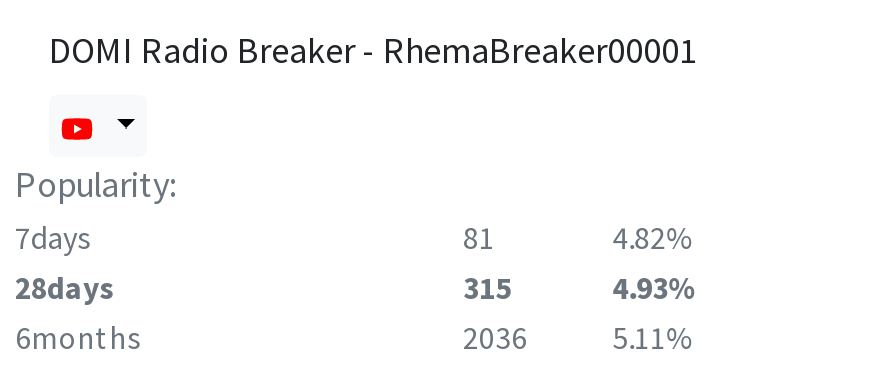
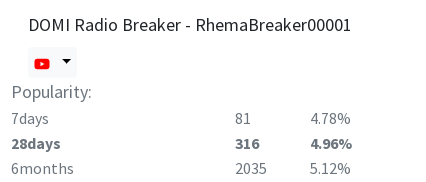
[612,219,694,257] 4.82% -> [310,109,351,128] 4.78%
[463,269,511,307] 315 -> [235,134,259,153] 316
[612,269,696,307] 4.93% -> [310,134,352,153] 4.96%
[463,319,527,357] 2036 -> [235,159,267,178] 2035
[612,319,694,357] 5.11% -> [310,159,351,178] 5.12%

